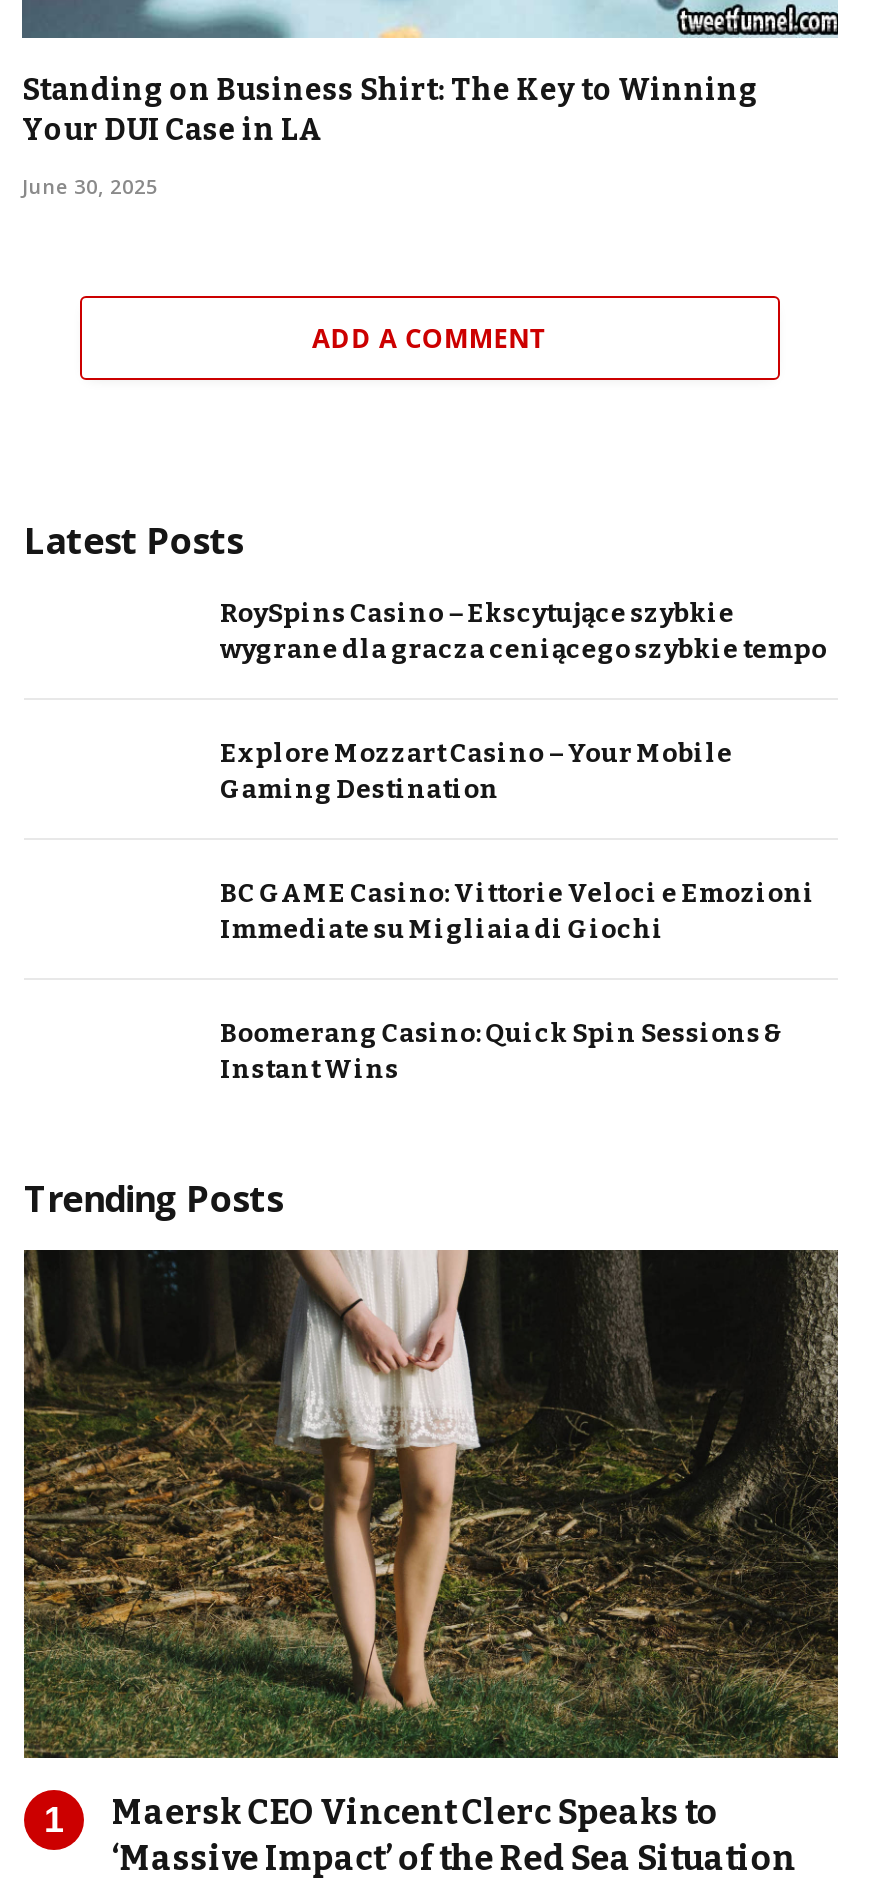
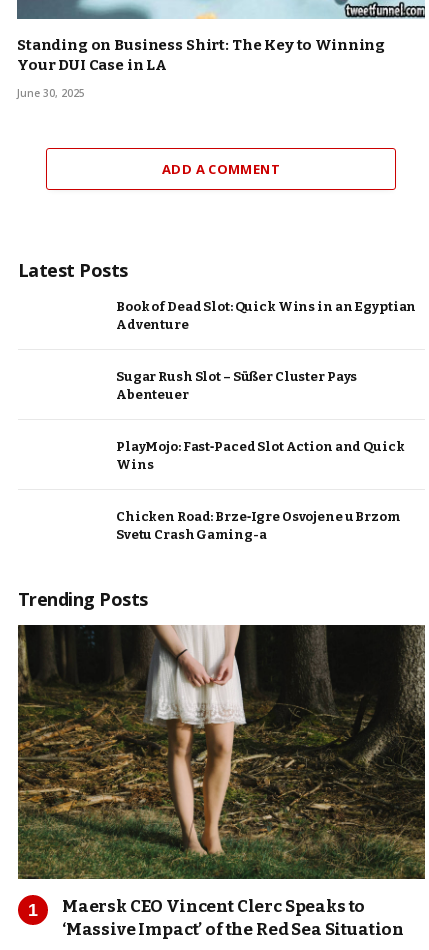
[220,598,827,664] RoySpins Casino – Ekscytujące szybkie | wygrane dla gracza ceniącego szybkie tempo -> [116,299,416,332] Book of Dead Slot: Quick Wins in an Egyptian | Adventure
[220,738,733,804] Explore Mozzart Casino – Your Mobile | Gaming Destination -> [116,369,357,402] Sugar Rush Slot – Süßer Cluster Pays | Abenteuer
[220,878,815,944] BC GAME Casino: Vittorie Veloci e Emozioni | Immediate su Migliaia di Giochi -> [116,439,404,472] PlayMojo: Fast‑Paced Slot Action and Quick | Wins
[220,1018,782,1084] Boomerang Casino: Quick Spin Sessions & | Instant Wins -> [116,509,400,542] Chicken Road: Brze‑Igre Osvojene u Brzom | Svetu Crash Gaming-a

